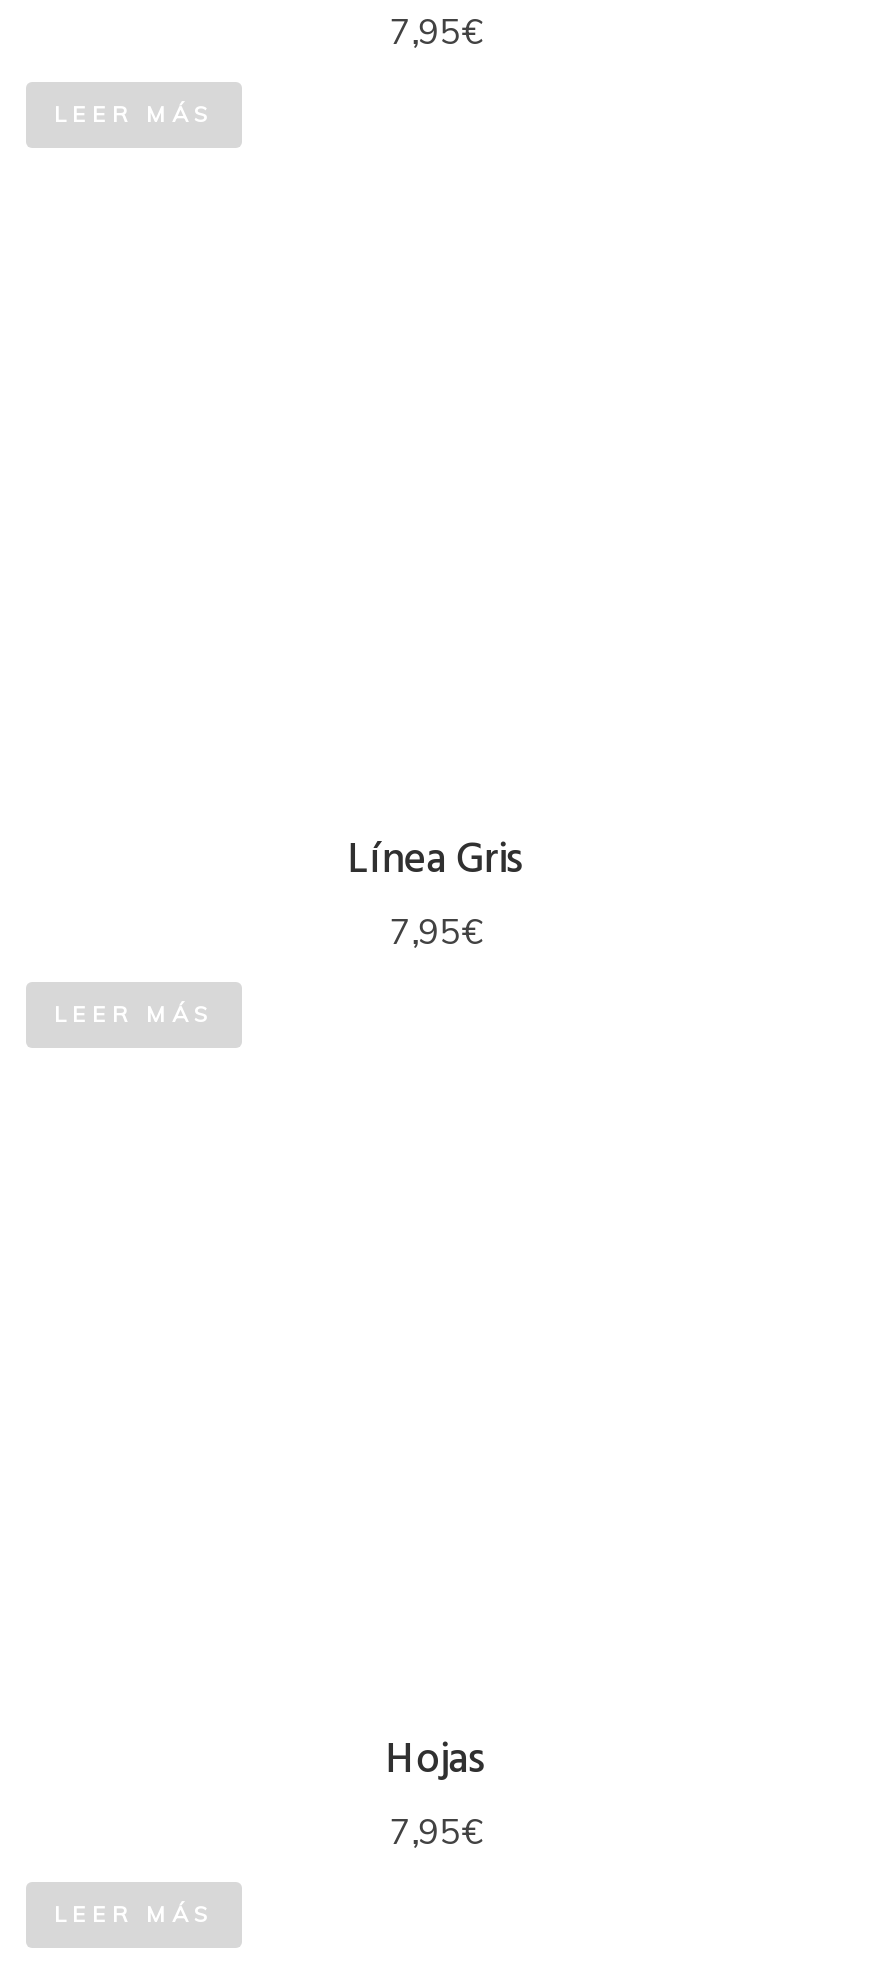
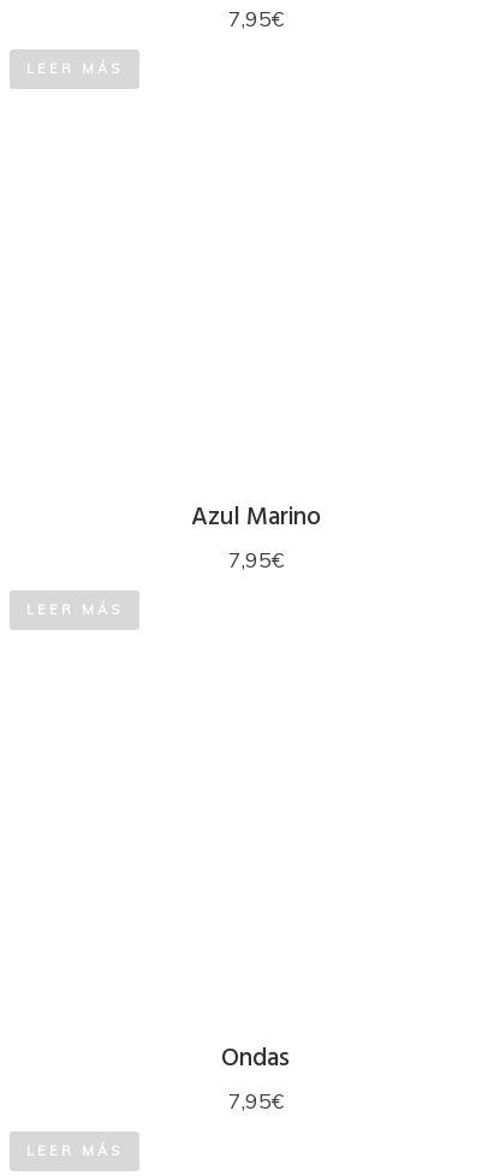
[348,828,524,894] Línea Gris -> [191,498,321,537] Azul Marino
[386,1728,486,1794] Hojas -> [222,1039,290,1079] Ondas

